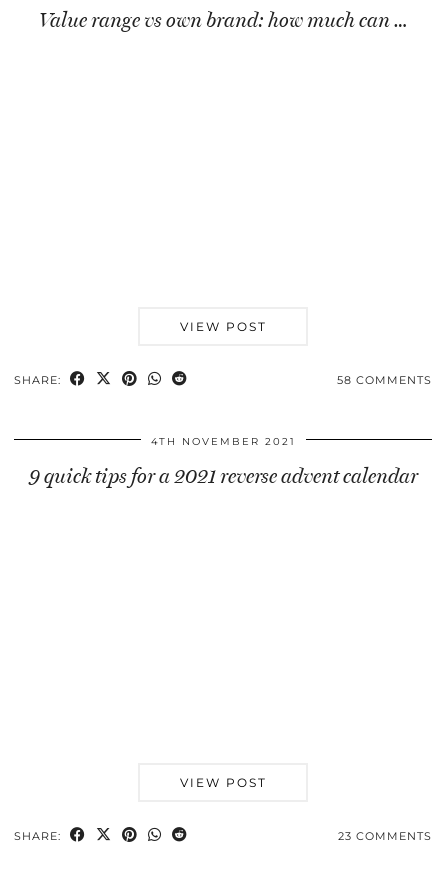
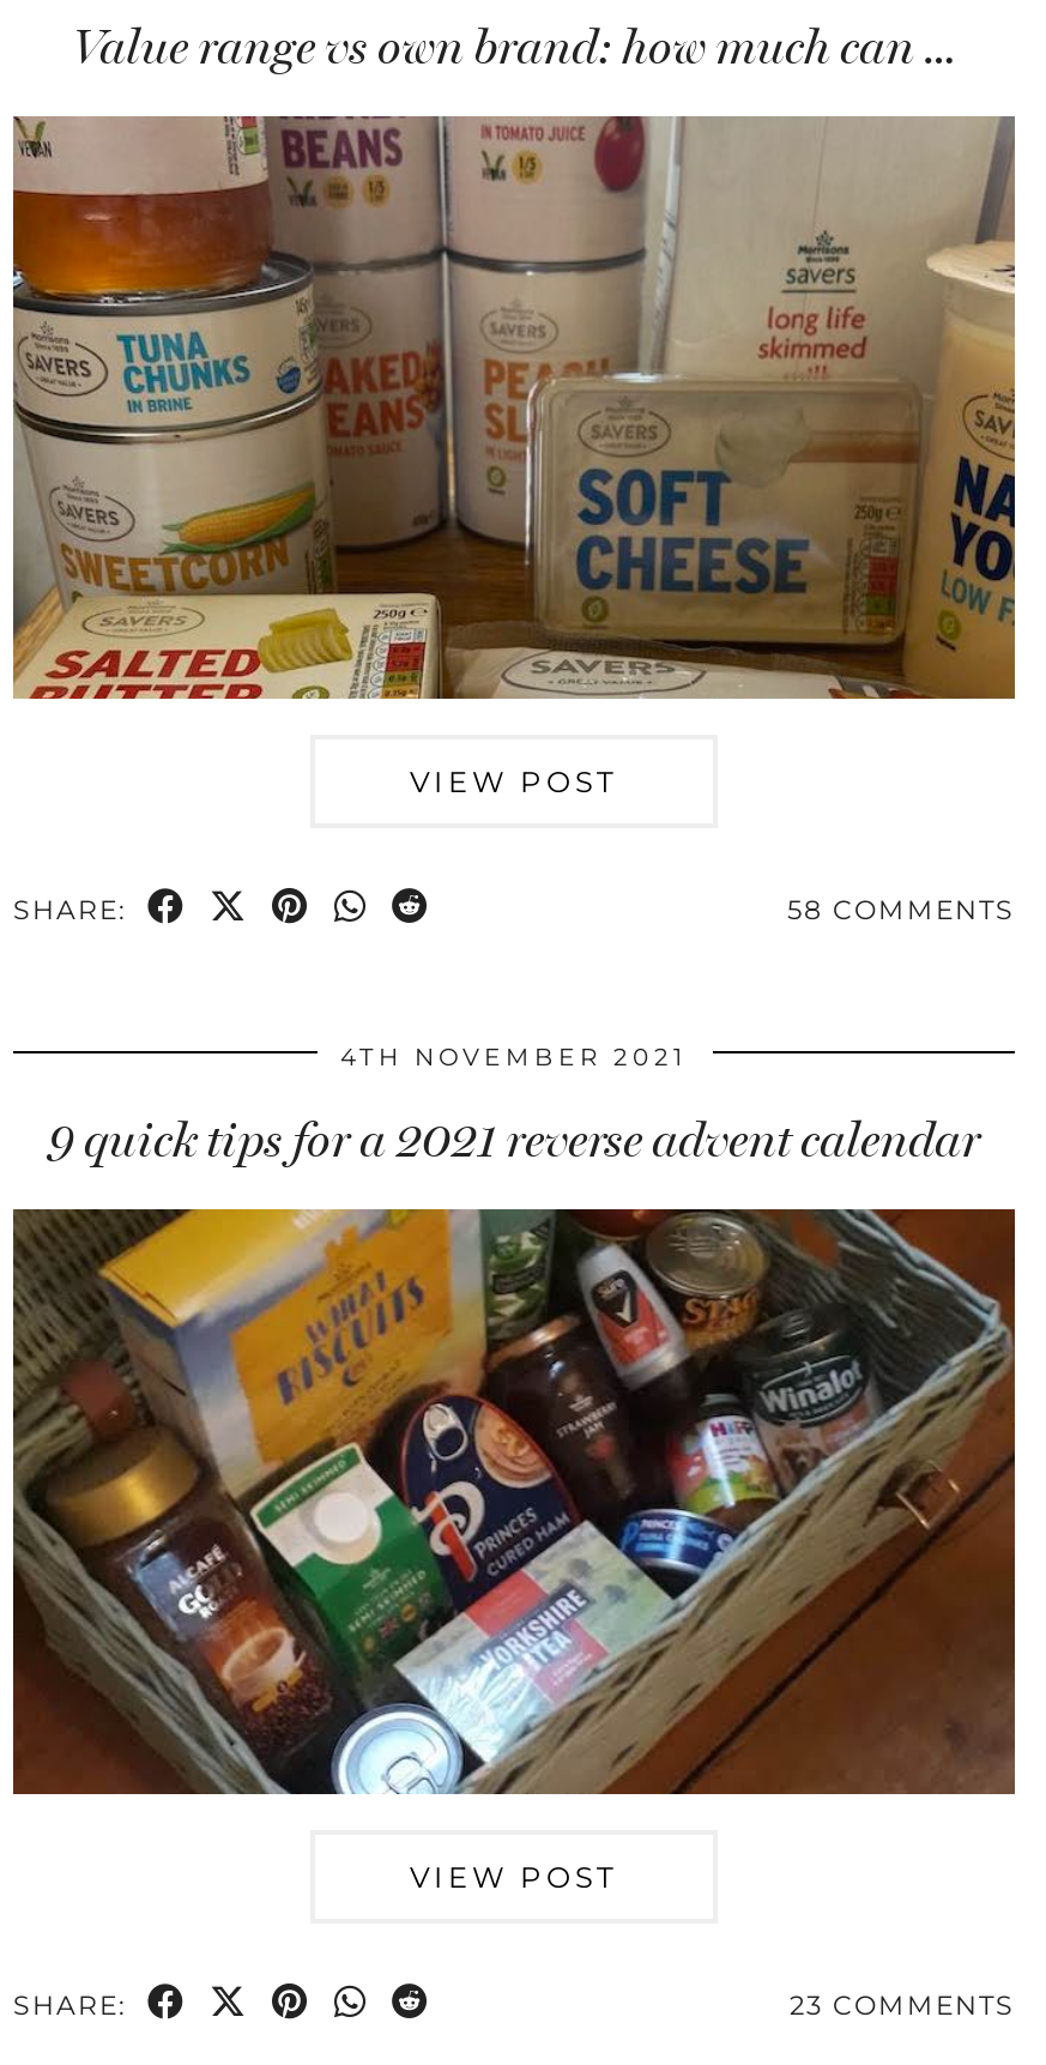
none -> [11,114,1017,701] [image]
none -> [11,1207,1017,1797] [image]

